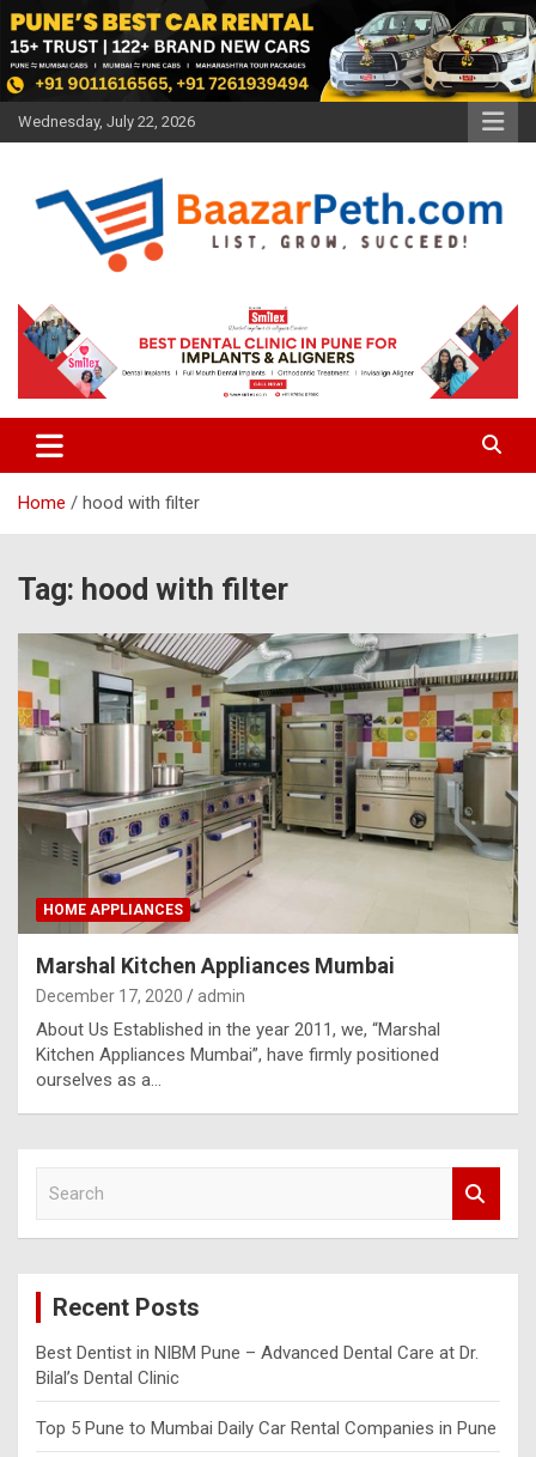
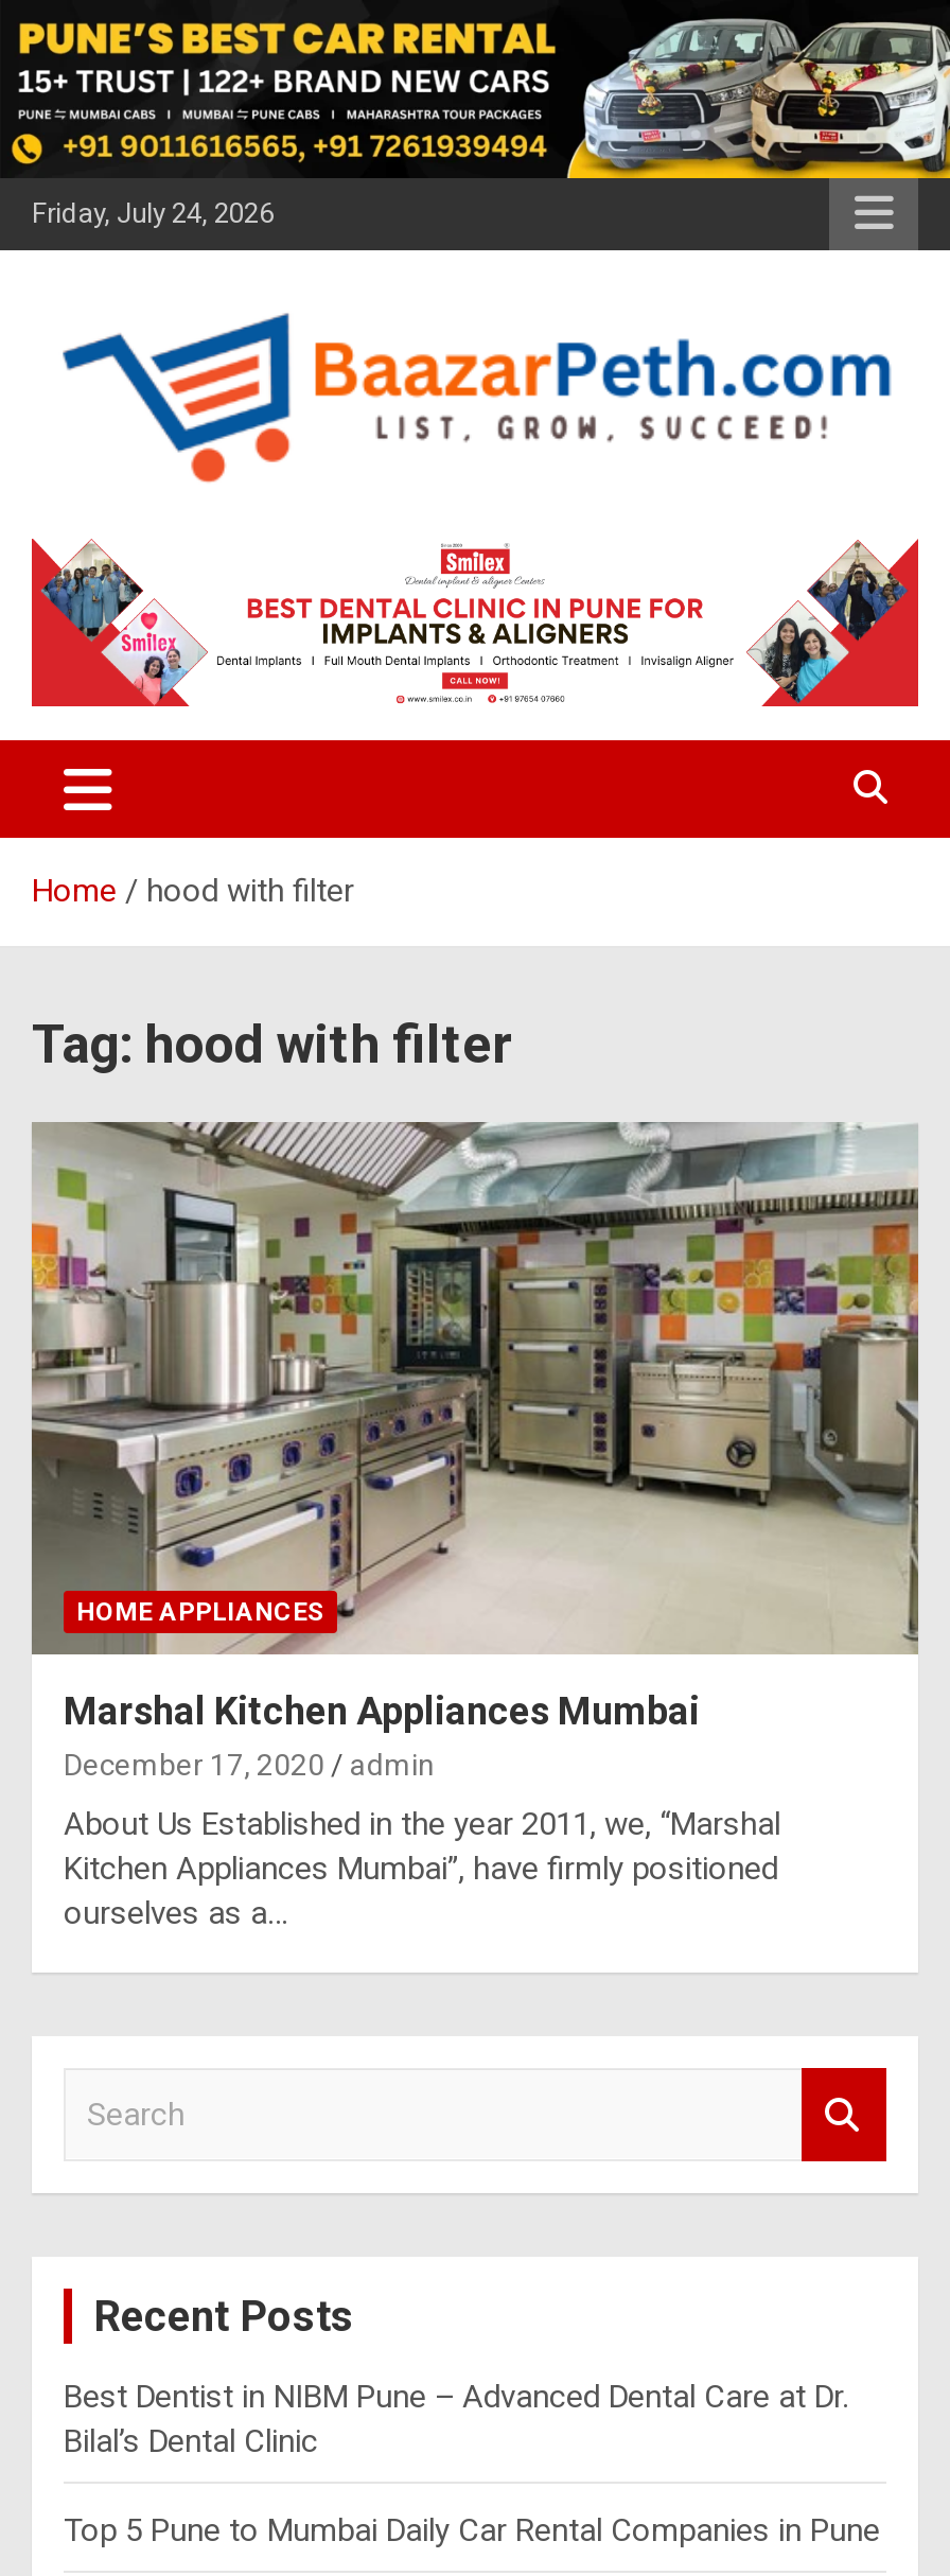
[18,112,195,130] Wednesday, July 22, 2026 -> [32,198,274,230] Friday, July 24, 2026

